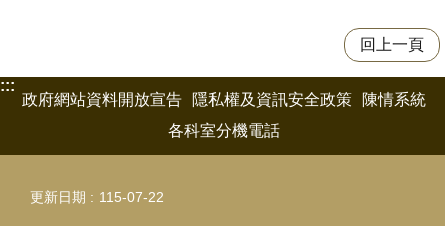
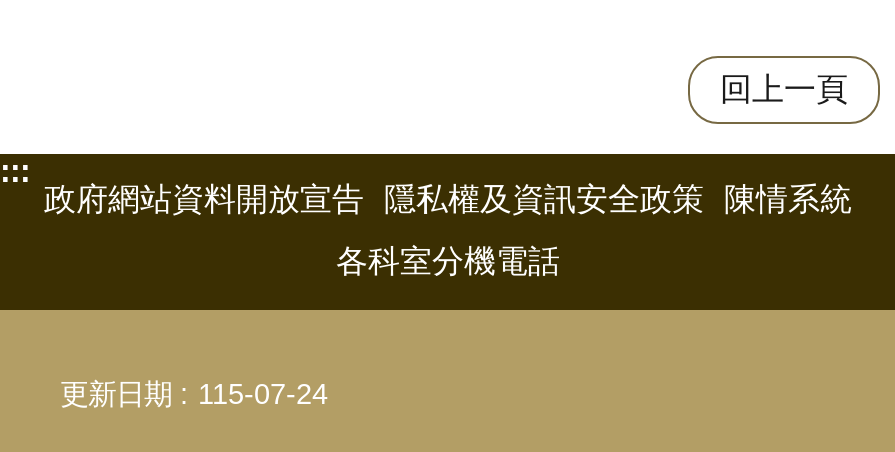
[99,189,164,205] 115-07-22 -> [198,378,328,410] 115-07-24

